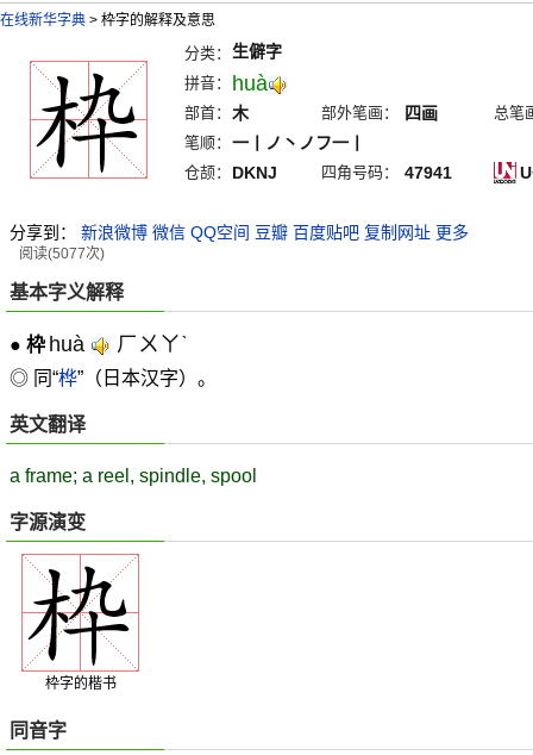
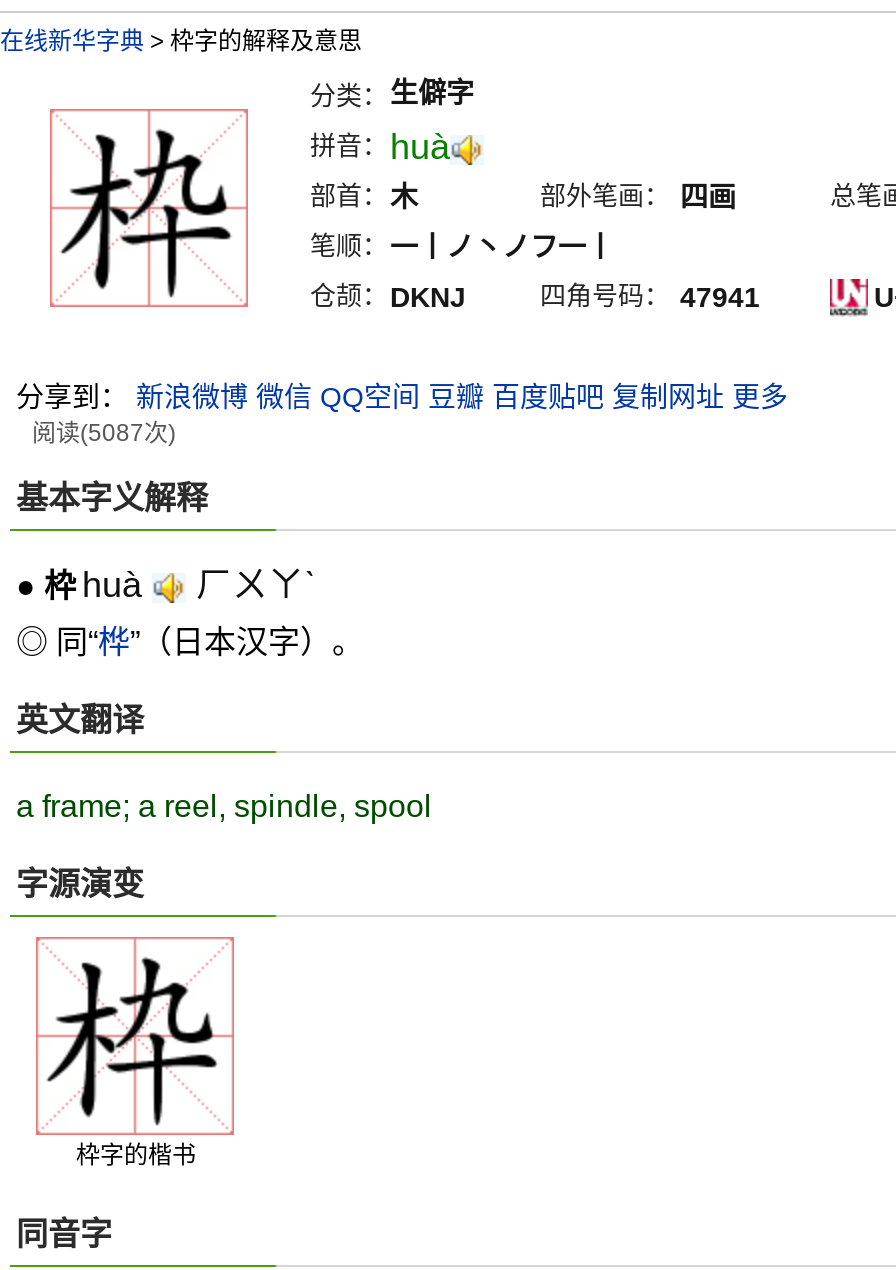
[19,245,105,262] 阅读(5077次) -> [32,419,176,447] 阅读(5087次)

